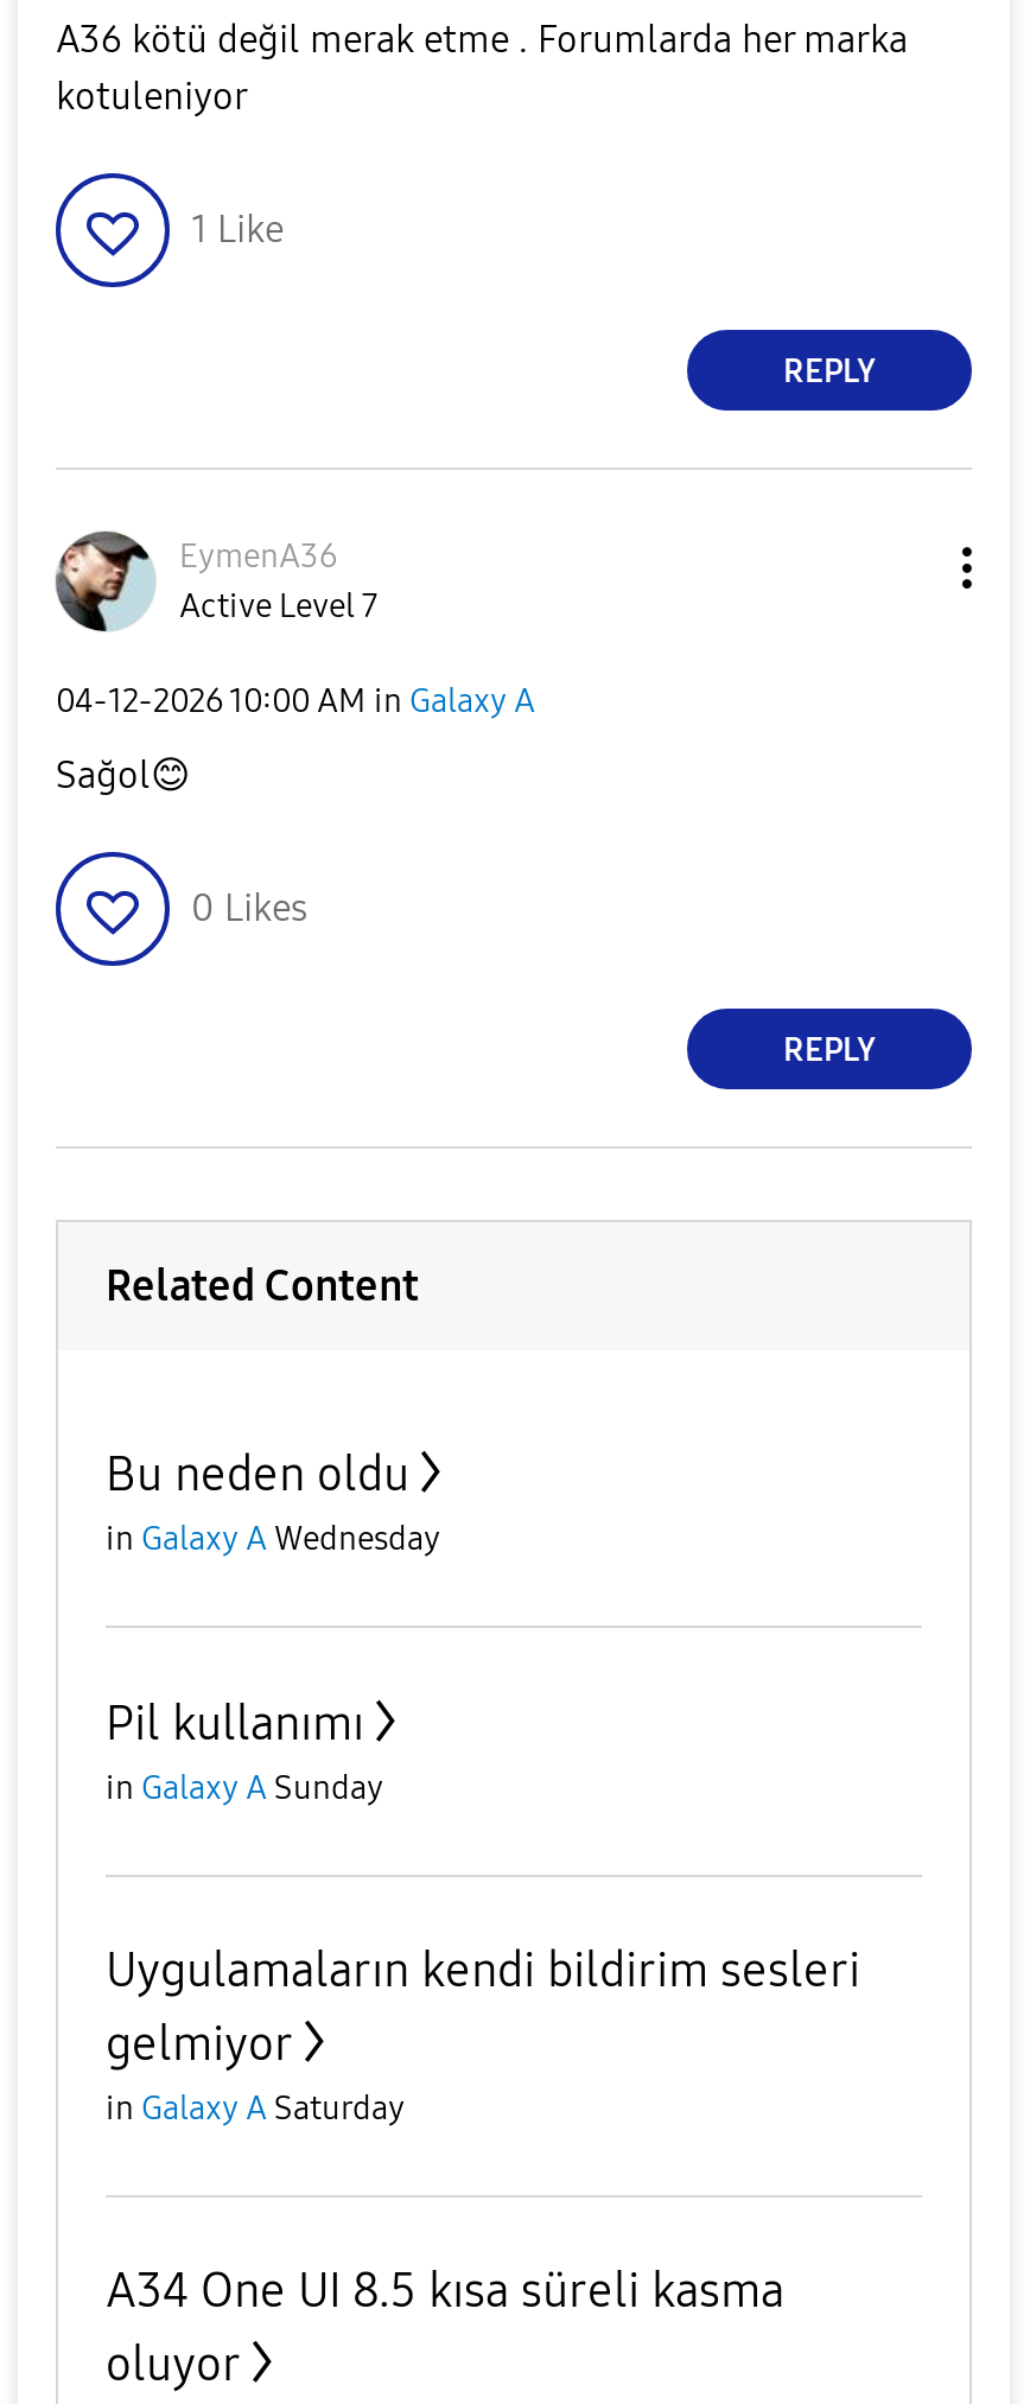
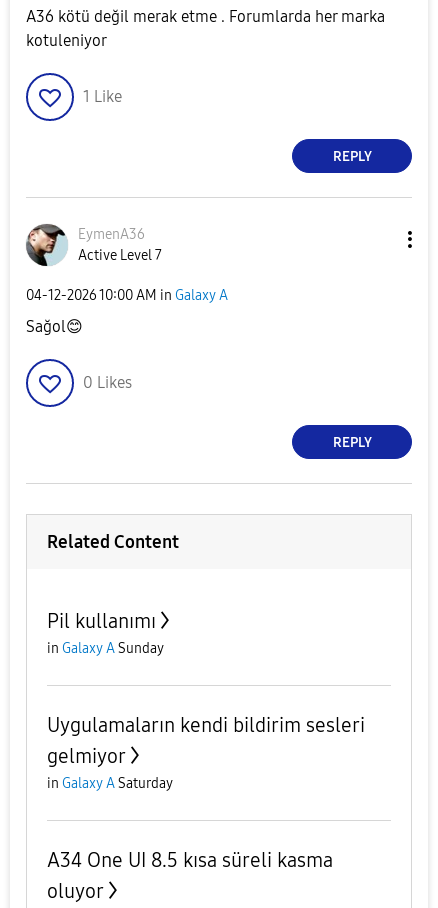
[106,1445,440,1559] Bu neden oldu | in Galaxy A Wednesday -> none

